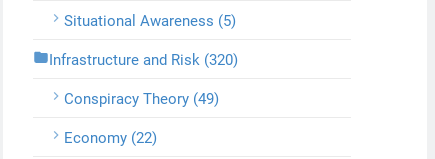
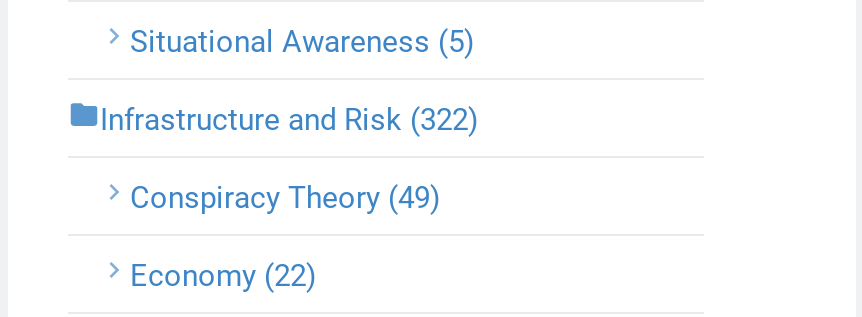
[49,51,238,69] Infrastructure and Risk (320) -> [100,102,478,138] Infrastructure and Risk (322)

